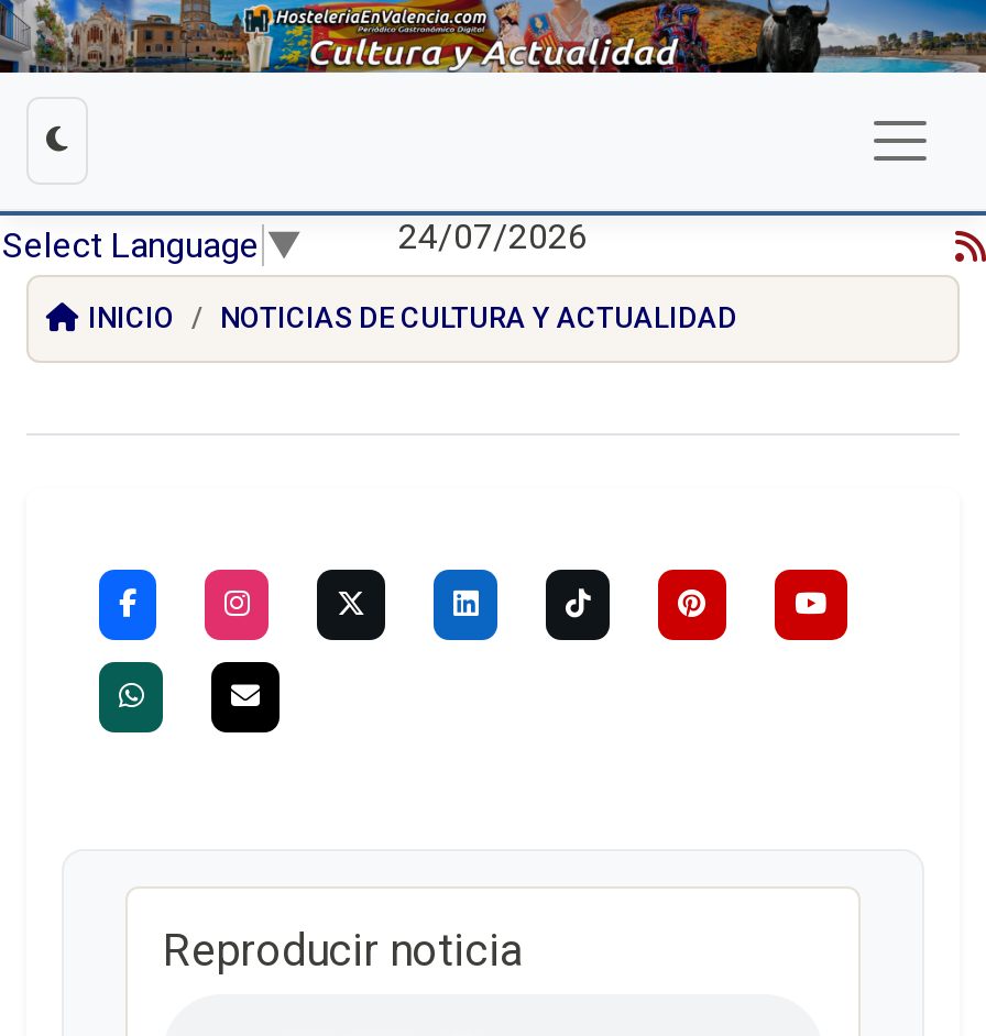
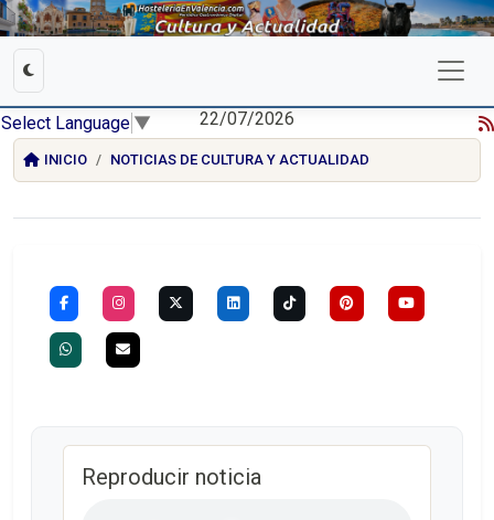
[398,216,588,258] 24/07/2026 -> [200,108,294,129] 22/07/2026

